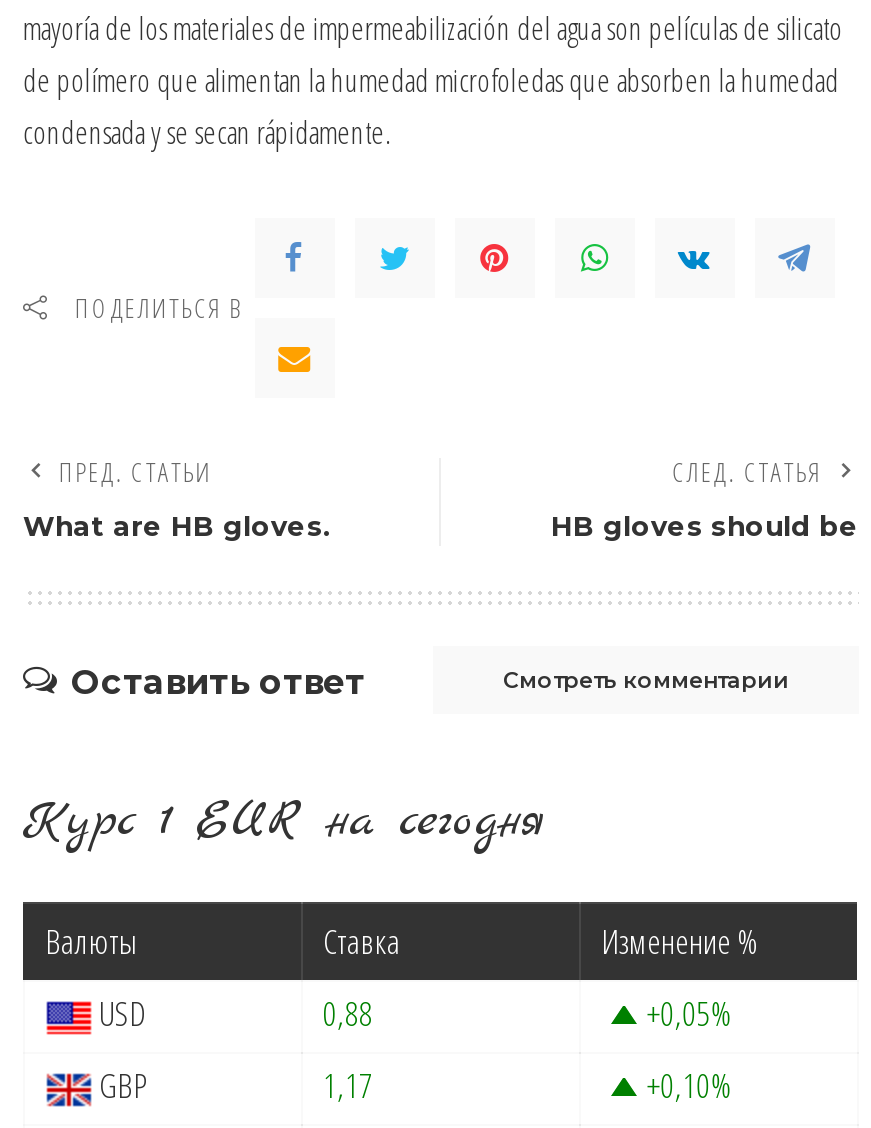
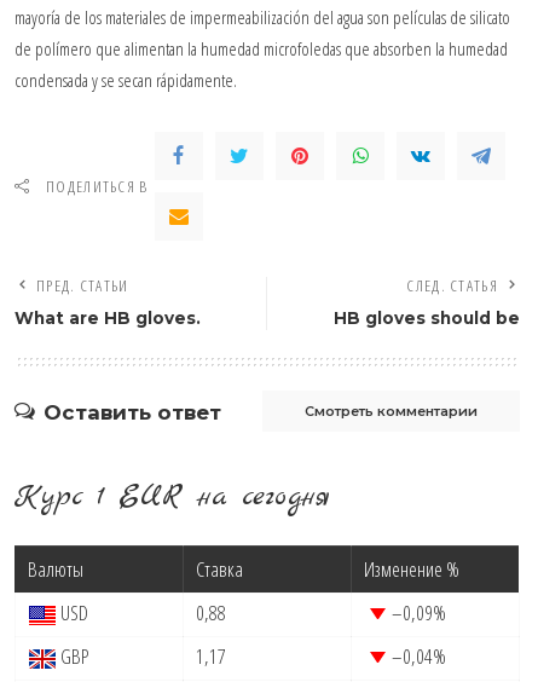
[647,991,733,1037] +0,05% -> [391,599,446,627] –0,09%
[647,1063,733,1109] +0,10% -> [391,643,446,670] –0,04%

